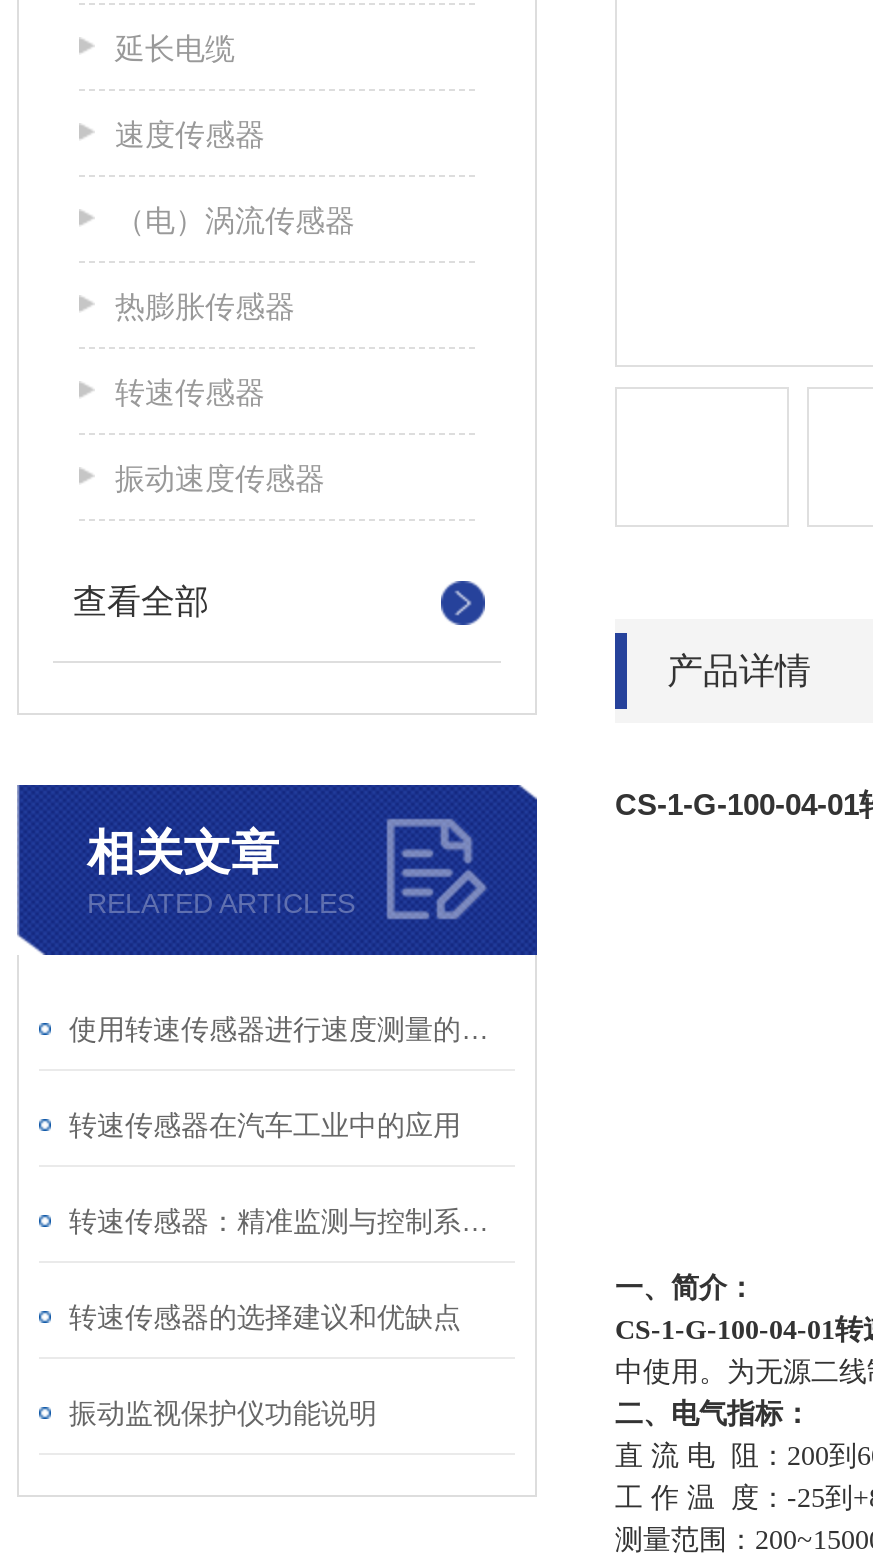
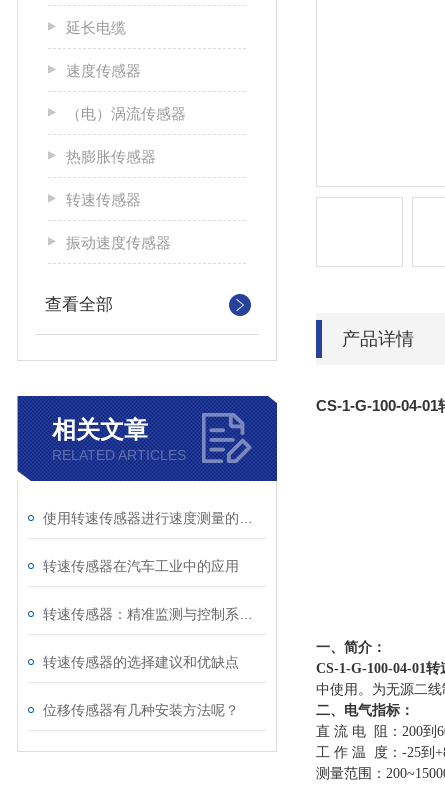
[69,1397,377,1429] 振动监视保护仪功能说明 -> [43,702,239,718] 位移传感器有几种安装方法呢？

